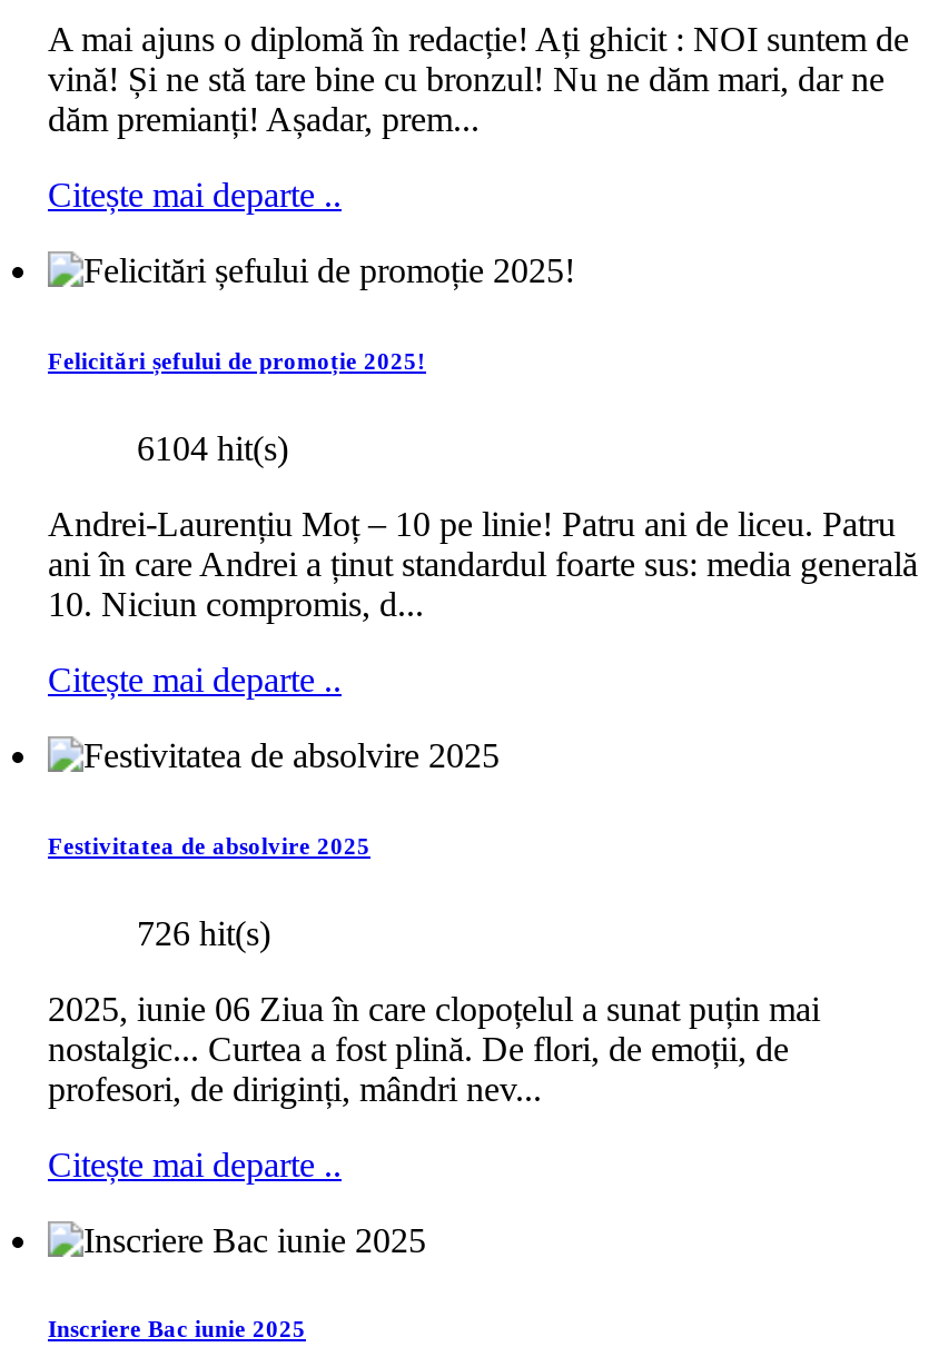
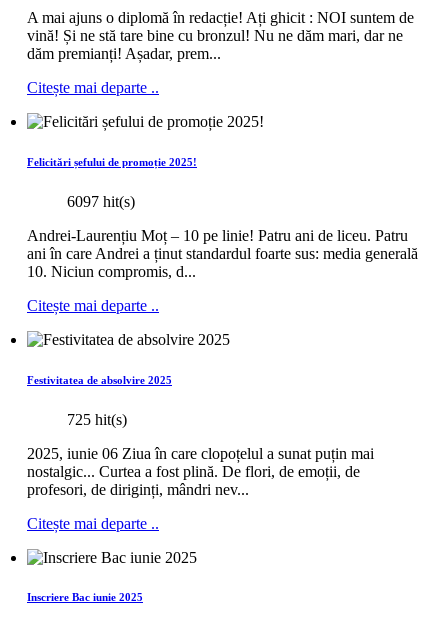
[137,428,288,466] 6104 hit(s) -> [67,193,135,210] 6097 hit(s)
[137,913,270,951] 726 hit(s) -> [67,410,127,427] 725 hit(s)

